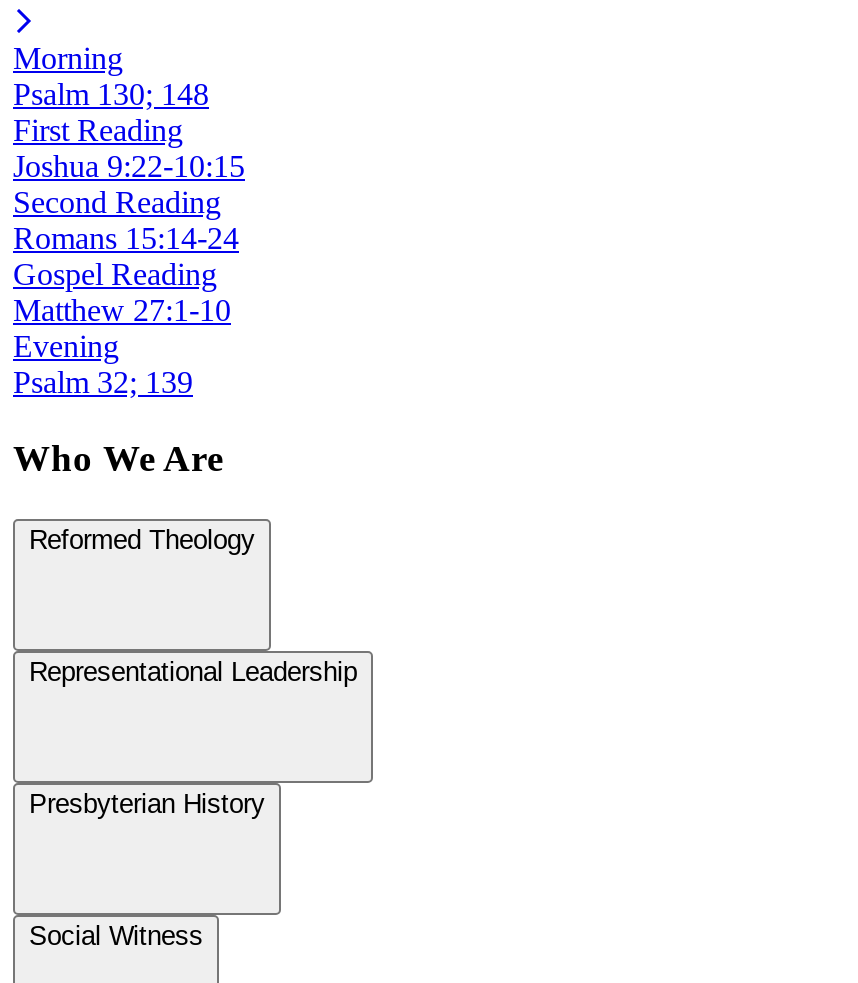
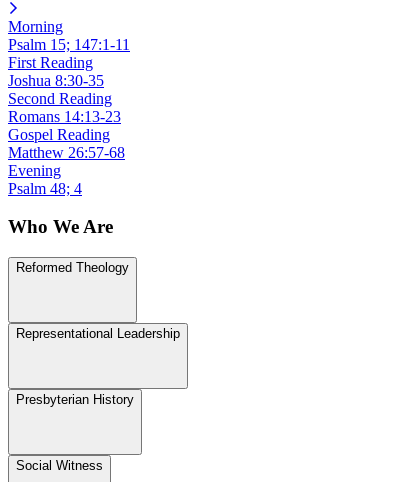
[13,76,209,110] Psalm 130; 148 -> [8,36,130,53] Psalm 15; 147:1-11
[13,148,245,182] Joshua 9:22-10:15 -> [8,72,104,89] Joshua 8:30-35
[13,220,239,254] Romans 15:14-24 -> [8,108,121,125] Romans 14:13-23
[13,292,231,326] Matthew 27:1-10 -> [8,144,125,161] Matthew 26:57-68
[13,364,193,398] Psalm 32; 139 -> [8,180,82,197] Psalm 48; 4

